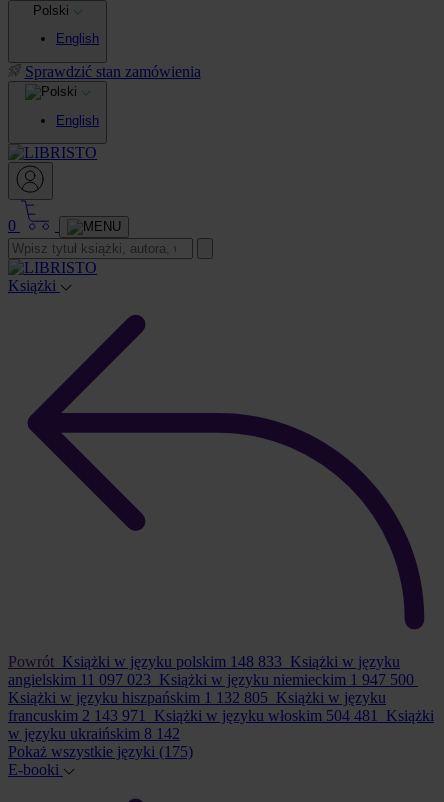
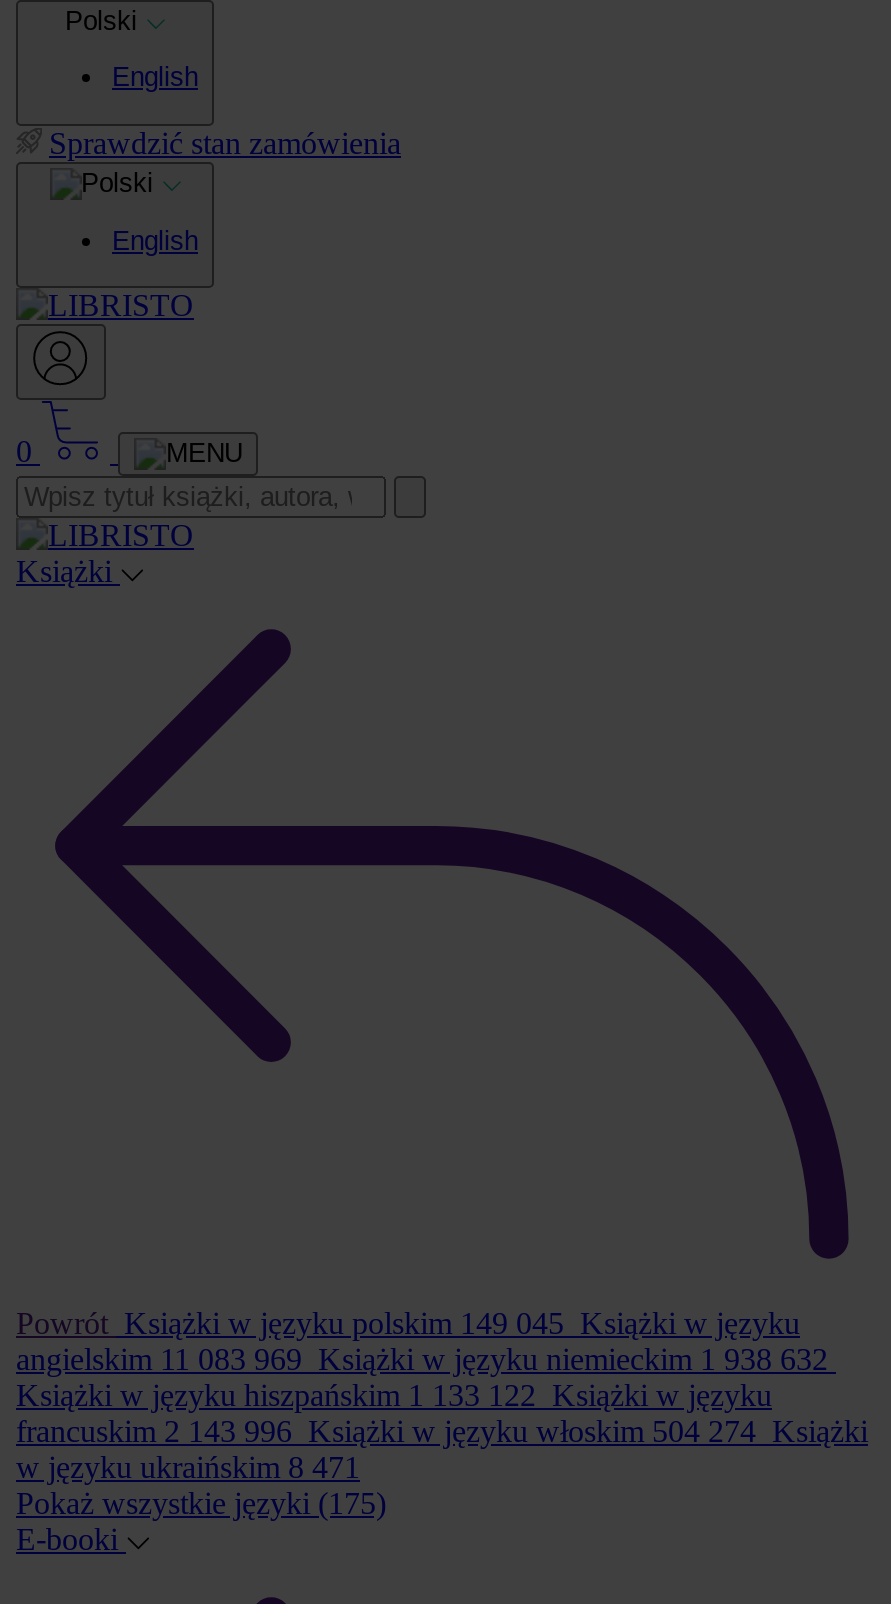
[8,653,400,670] Powrót Książki w języku polskim 148 833 Książki w języku -> [16,1306,800,1340] Powrót Książki w języku polskim 149 045 Książki w języku
[8,671,414,688] angielskim 11 097 023 Książki w języku niemieckim 1 947 500 -> [16,1342,828,1376] angielskim 11 083 969 Książki w języku niemieckim 1 938 632
[8,689,386,706] Książki w języku hiszpańskim 1 132 805 Książki w języku -> [16,1378,772,1412] Książki w języku hiszpańskim 1 133 122 Książki w języku
[8,707,434,724] francuskim 2 143 971 Książki w języku włoskim 504 481 Książki -> [16,1414,868,1448] francuskim 2 143 996 Książki w języku włoskim 504 274 Książki
[8,725,180,742] w języku ukraińskim 8 142 -> [16,1450,360,1484] w języku ukraińskim 8 471

